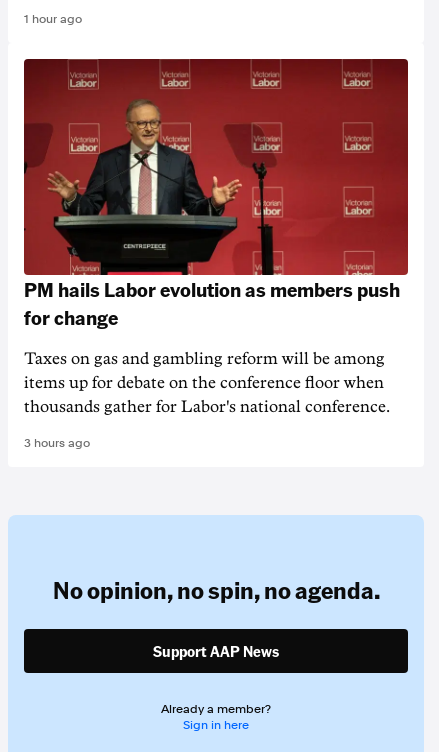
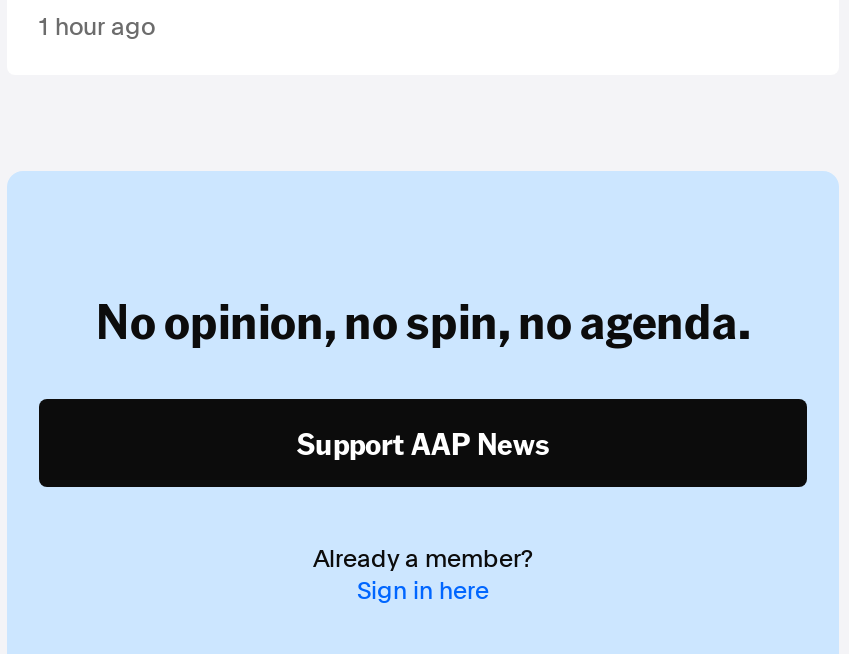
[23,58,409,450] [image] | PM hails Labor evolution as members push | for change | Taxes on gas and gambling reform will be among | items up for debate on the conference floor when | thousands gather for Labor's national conference. | 3 hours ago -> none

